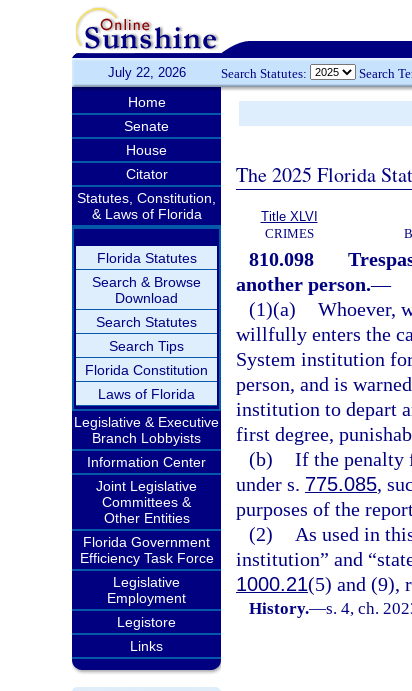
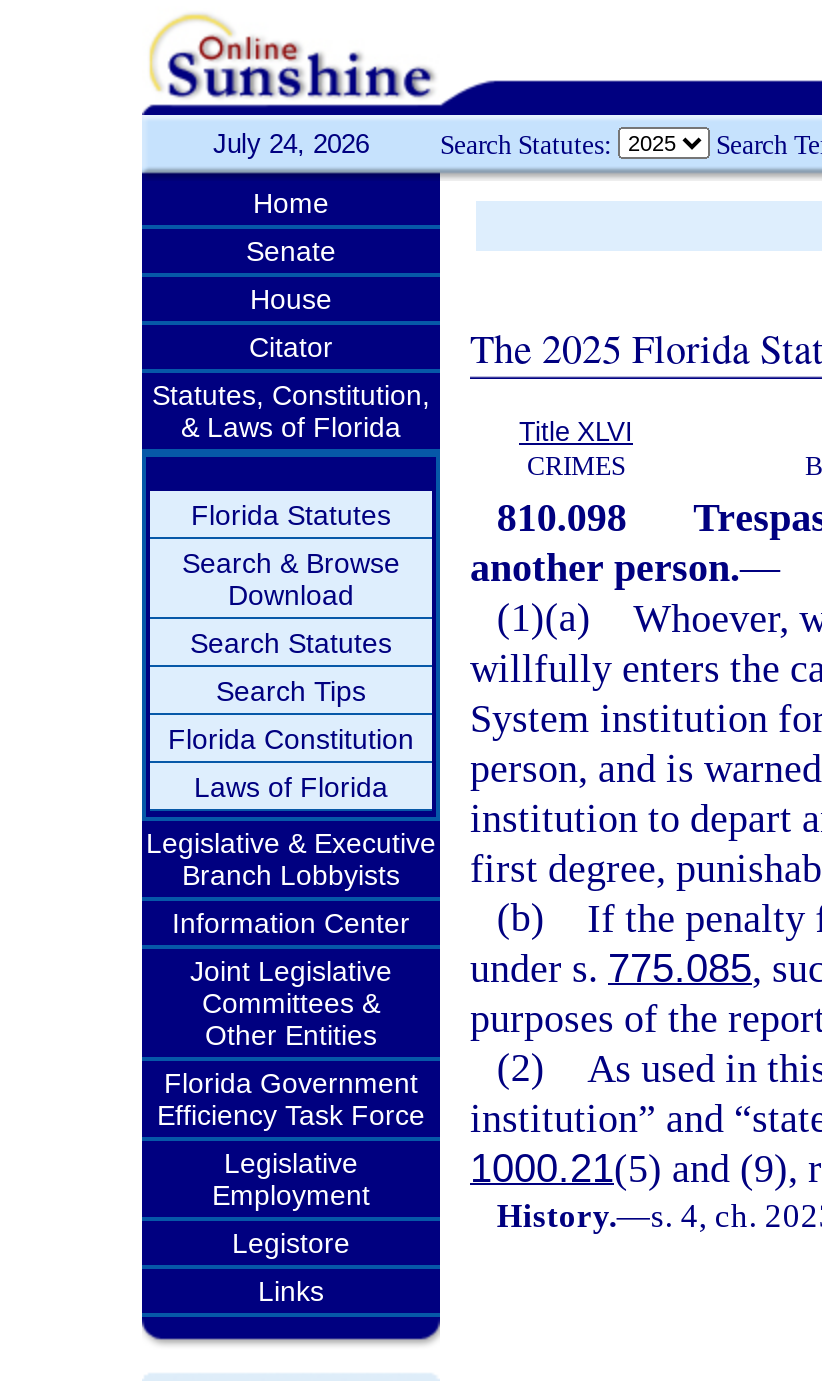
[107,65,185,80] July 22, 2026 -> [213,129,369,159] July 24, 2026

